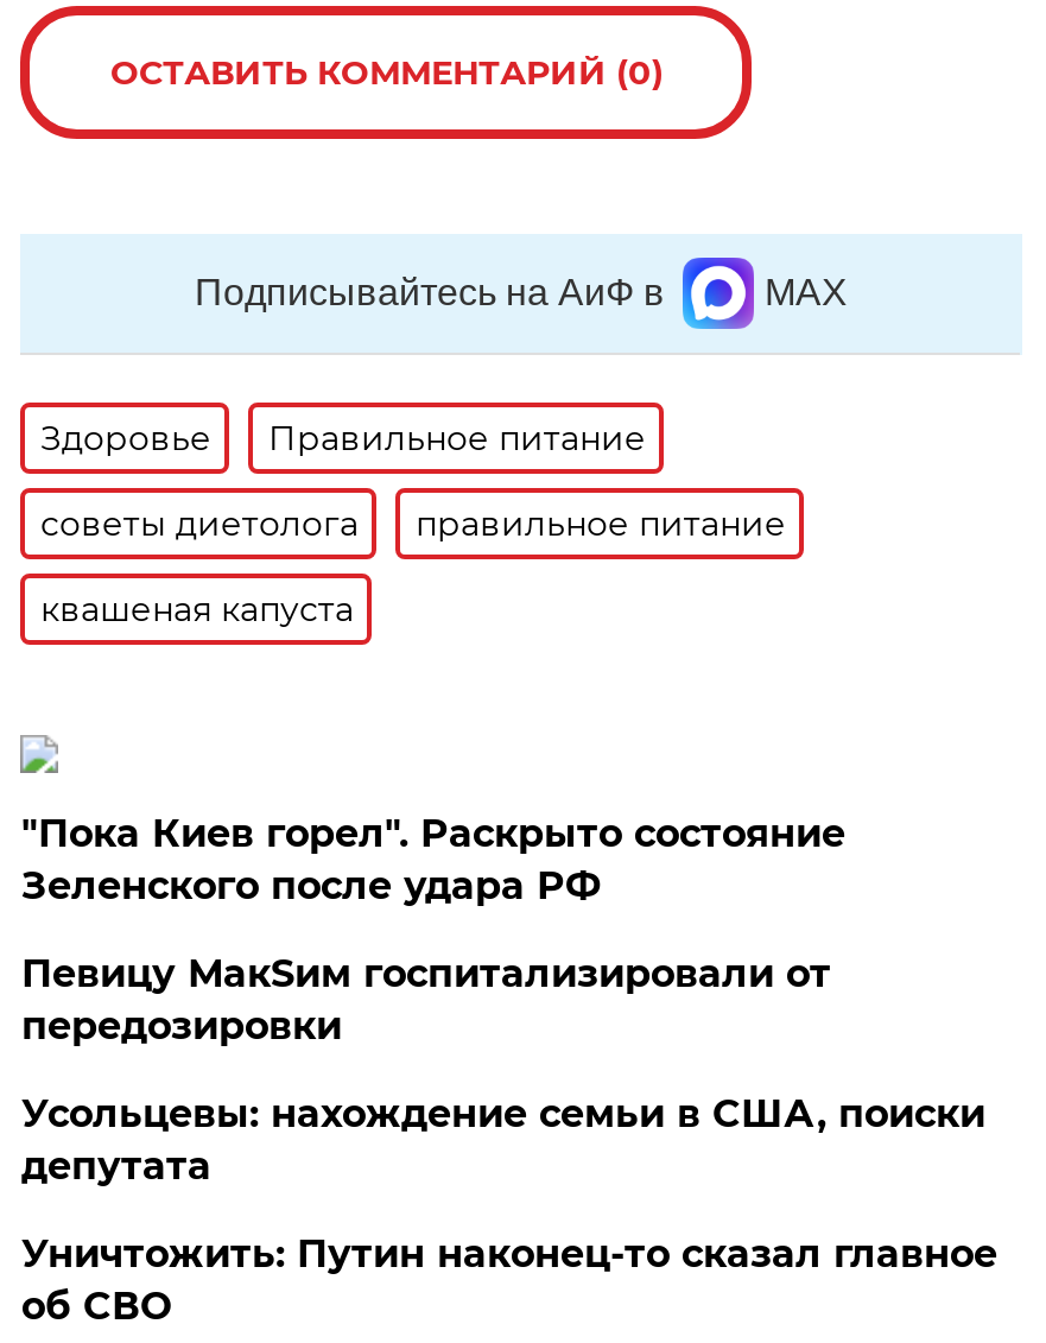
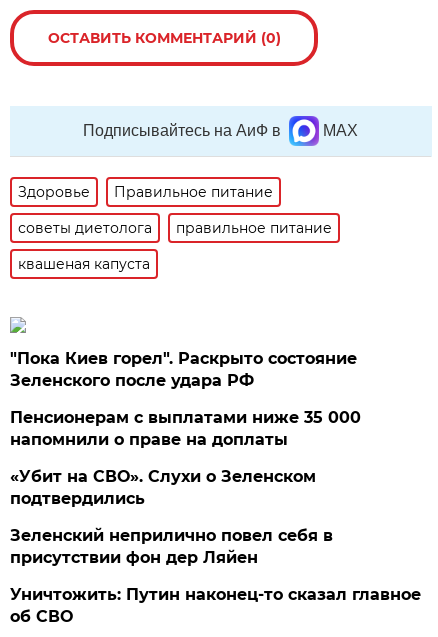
[21,951,985,1189] Певицу МакSим госпитализировали от | передозировки | Усольцевы: нахождение семьи в США, поиски | депутата -> [10,408,361,567] Пенсионерам с выплатами ниже 35 000 | напомнили о праве на доплаты | «Убит на СВО». Слухи о Зеленском | подтвердились | Зеленский неприлично повел cебя в | присутствии фон дер Ляйен

